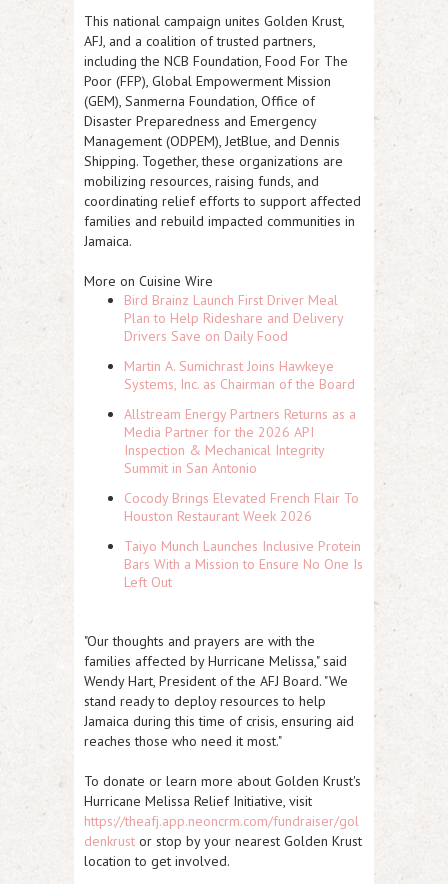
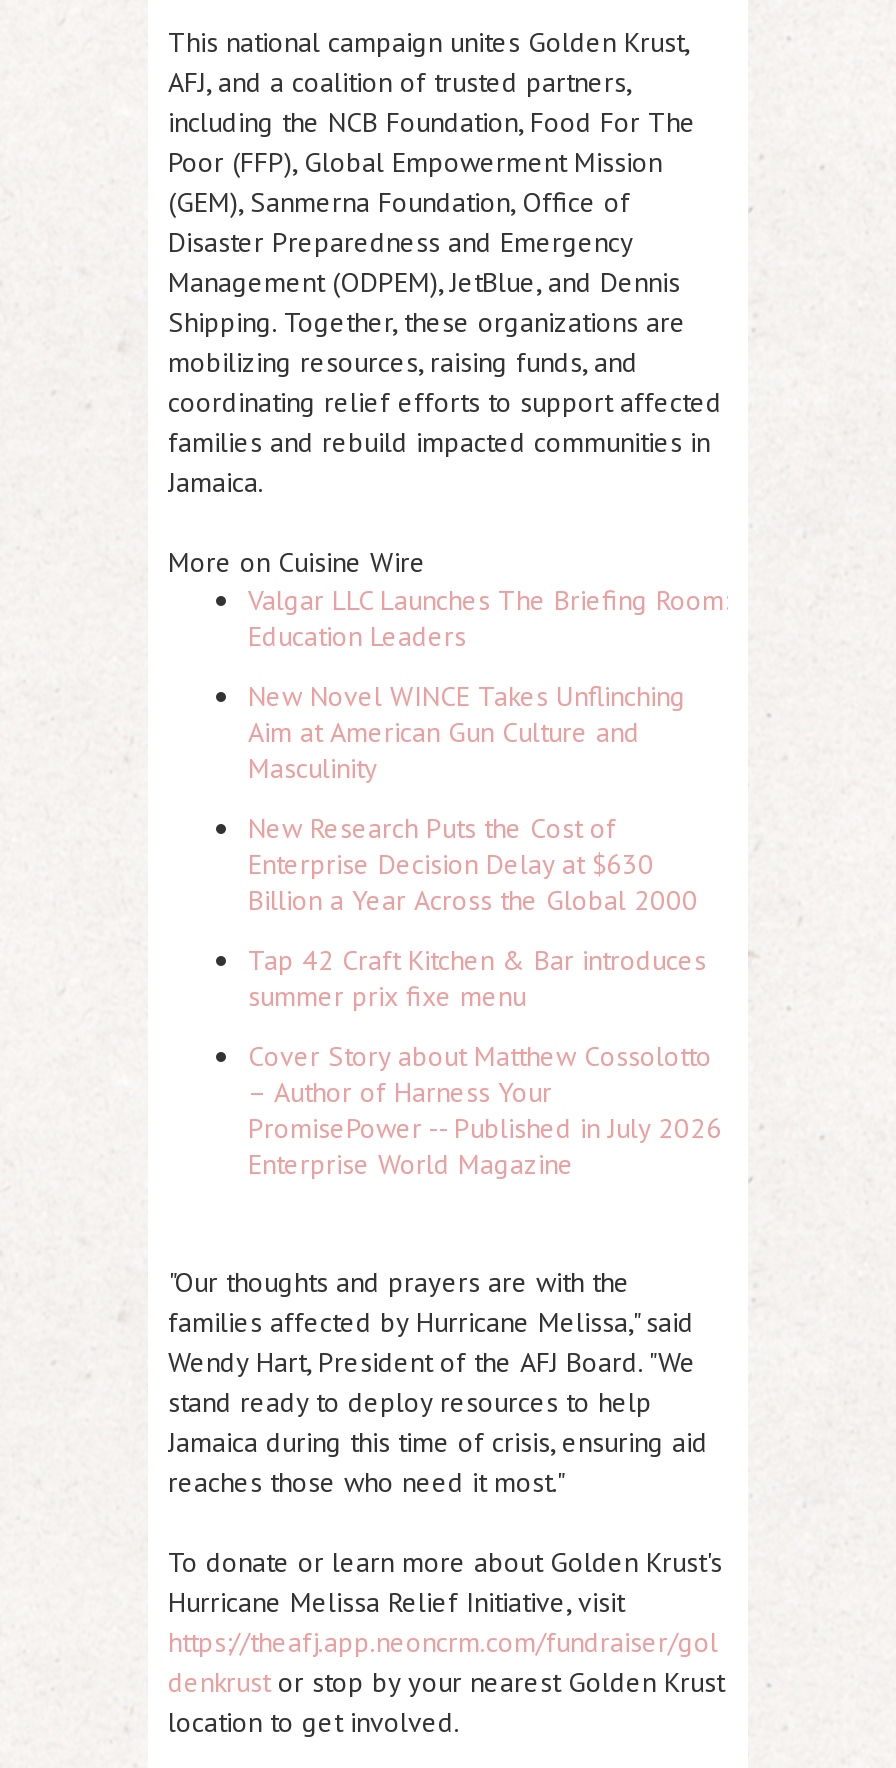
[124,291,343,345] Bird Brainz Launch First Driver Meal | Plan to Help Rideshare and Delivery | Drivers Save on Daily Food -> [248,582,728,654] Valgar LLC Launches The Briefing Room: | Education Leaders
[124,357,355,393] Martin A. Sumichrast Joins Hawkeye | Systems, Inc. as Chairman of the Board -> [248,678,686,786] New Novel WINCE Takes Unflinching | Aim at American Gun Culture and | Masculinity
[124,405,356,477] Allstream Energy Partners Returns as a | Media Partner for the 2026 API | Inspection & Mechanical Integrity | Summit in San Antonio -> [248,810,698,918] New Research Puts the Cost of | Enterprise Decision Delay at $630 | Billion a Year Across the Global 2000
[124,489,359,525] Cocody Brings Elevated French Flair To | Houston Restaurant Week 2026 -> [248,942,706,1014] Tap 42 Craft Kitchen & Bar introduces | summer prix fixe menu
[124,537,363,591] Taiyo Munch Launches Inclusive Protein | Bars With a Mission to Ensure No One Is | Left Out -> [248,1038,722,1182] Cover Story about Matthew Cossolotto | – Author of Harness Your | PromisePower -- Published in July 2026 | Enterprise World Magazine

